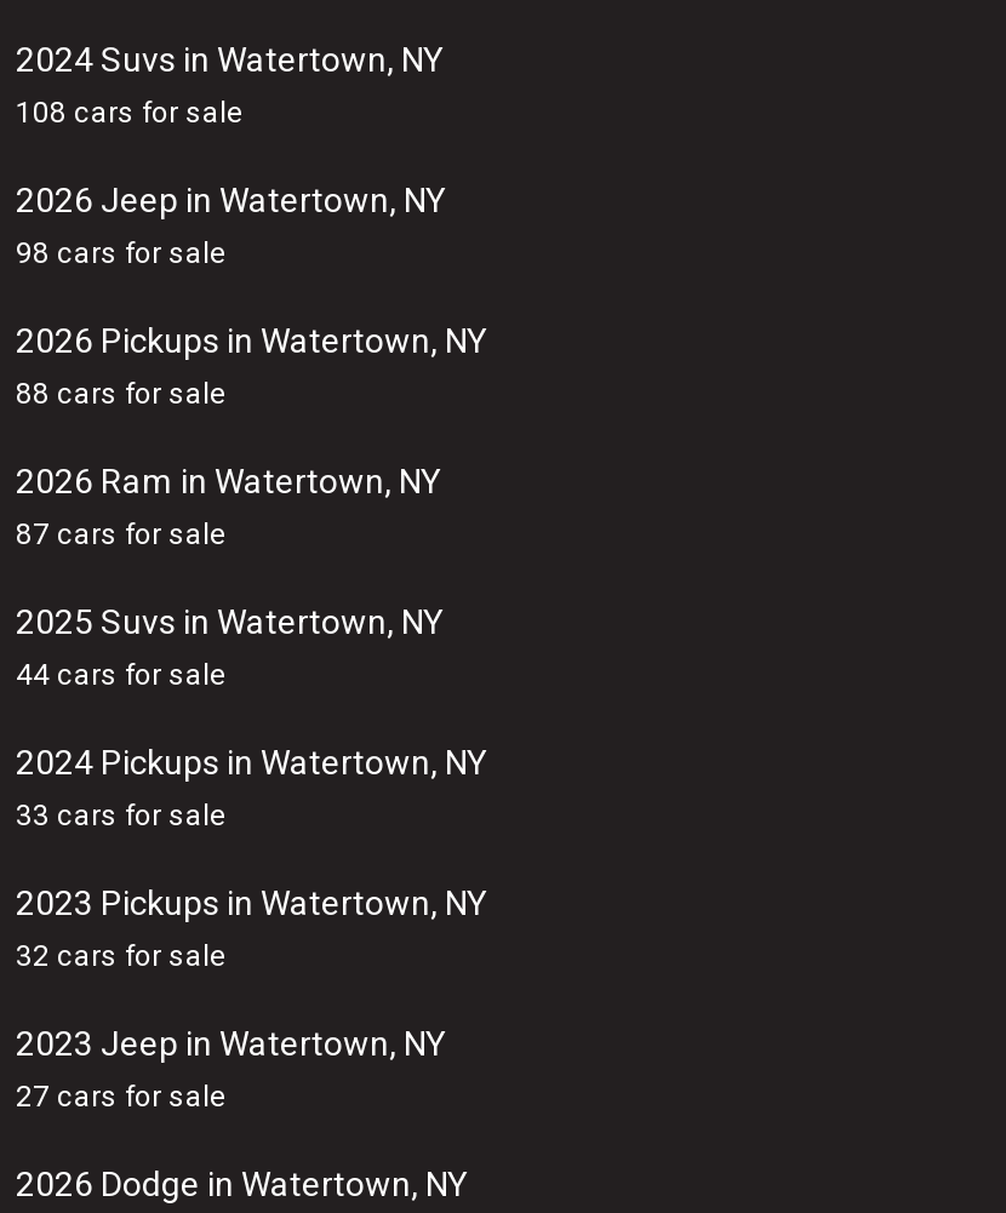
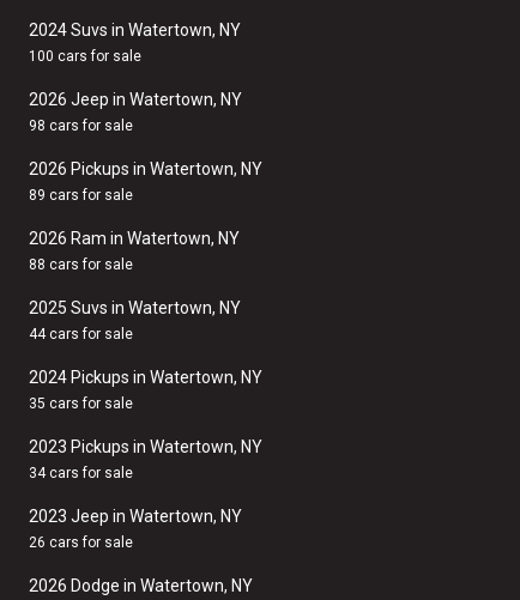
[16,96,244,130] 108 cars for sale -> [29,48,141,65] 100 cars for sale
[16,377,227,411] 88 cars for sale -> [29,187,133,204] 89 cars for sale
[16,517,227,551] 87 cars for sale -> [29,256,133,273] 88 cars for sale
[16,799,227,832] 33 cars for sale -> [29,395,133,412] 35 cars for sale
[16,939,227,973] 32 cars for sale -> [29,465,133,481] 34 cars for sale
[16,1080,227,1114] 27 cars for sale -> [29,534,133,551] 26 cars for sale

